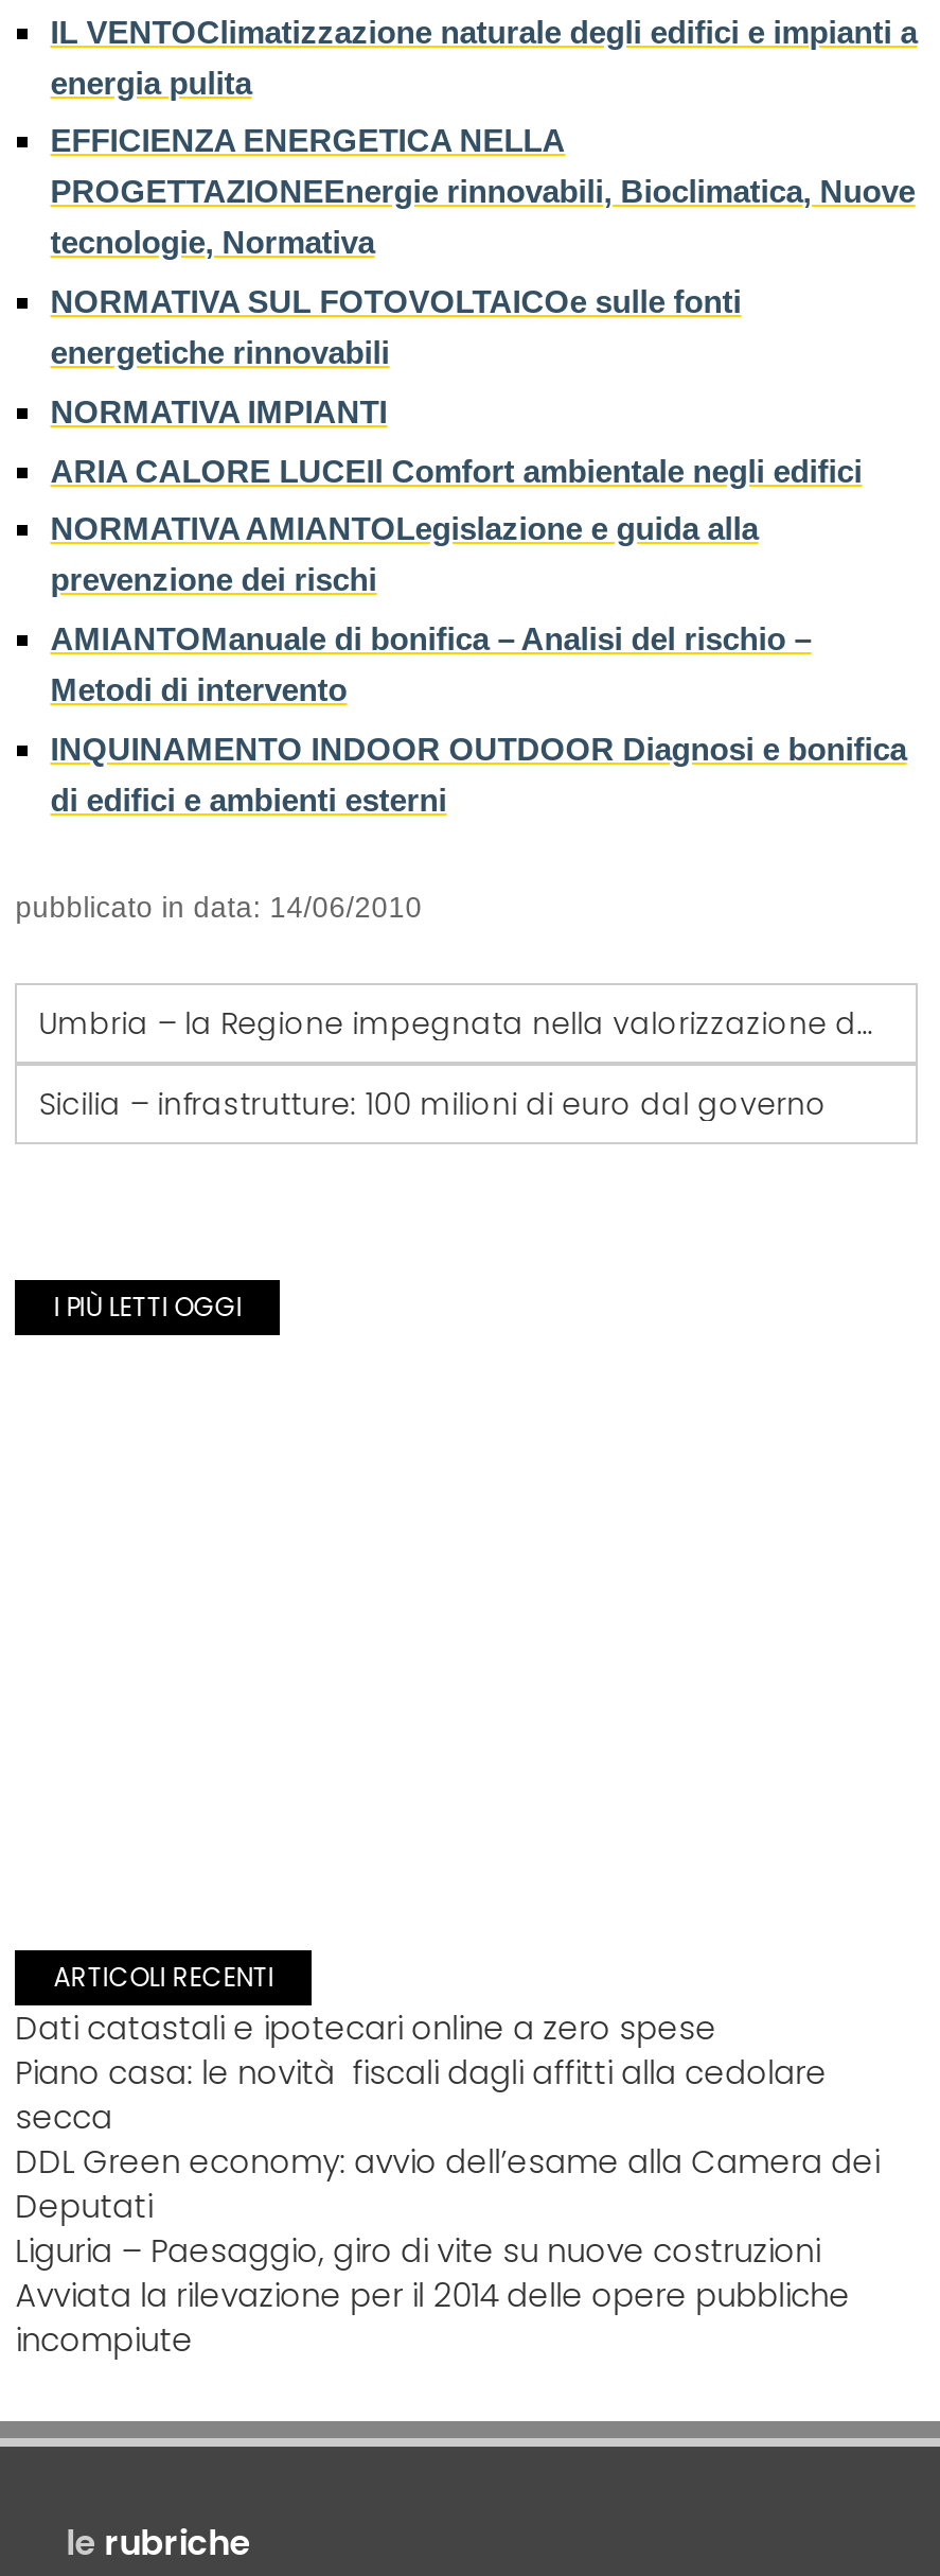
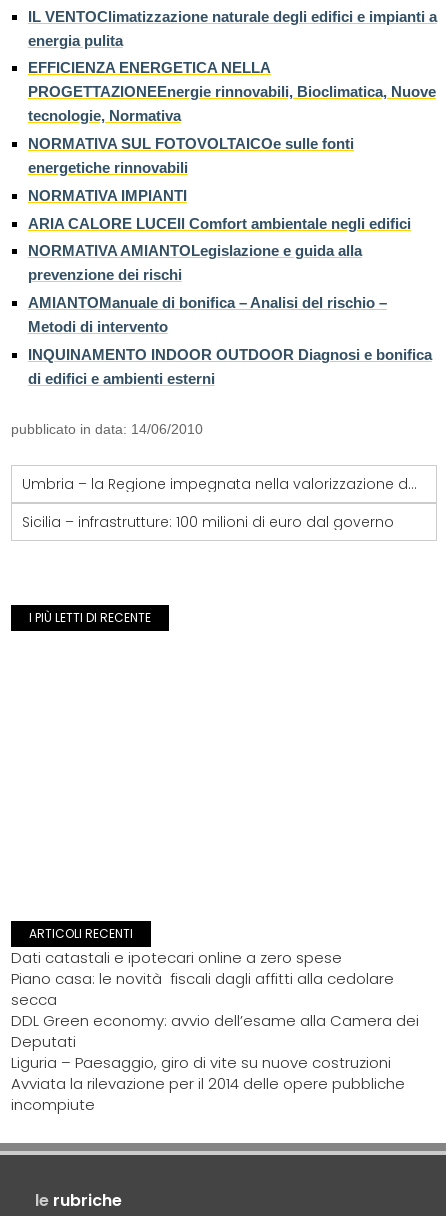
[53,1289,242,1325] I PIÙ LETTI OGGI -> [29,609,151,626] I PIÙ LETTI DI RECENTE

